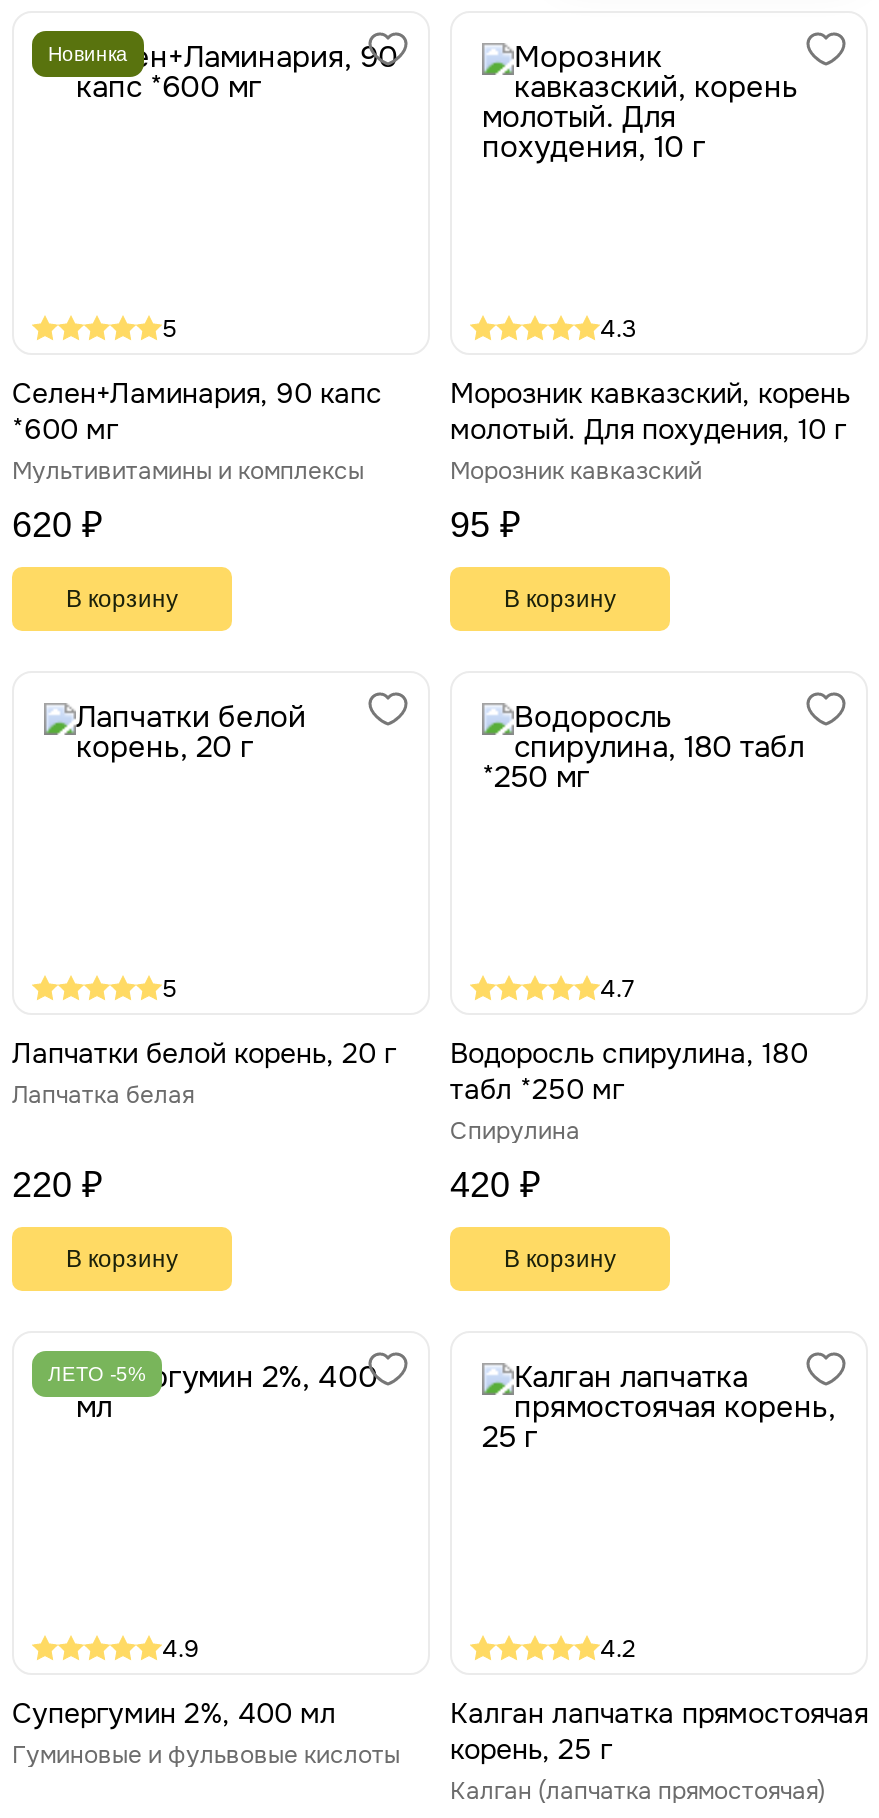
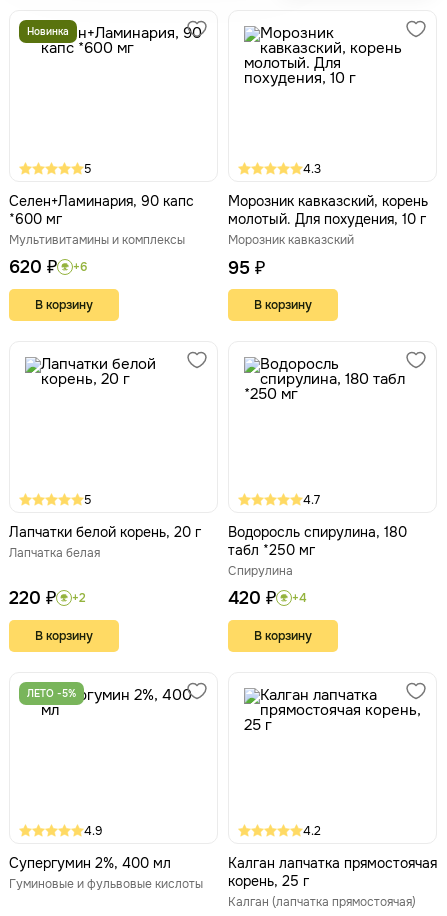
none -> [73,259,87,275] +6
none -> [72,590,86,606] +2
none -> [292,590,307,606] +4

